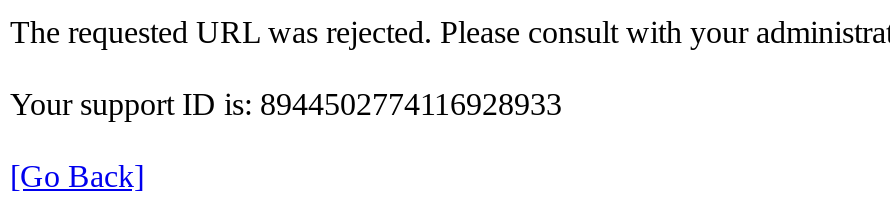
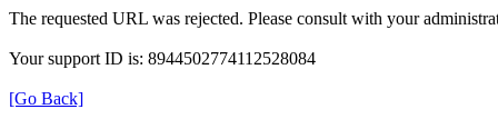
[10,87,562,121] Your support ID is: 8944502774116928933 -> [9,49,316,68] Your support ID is: 8944502774112528084

